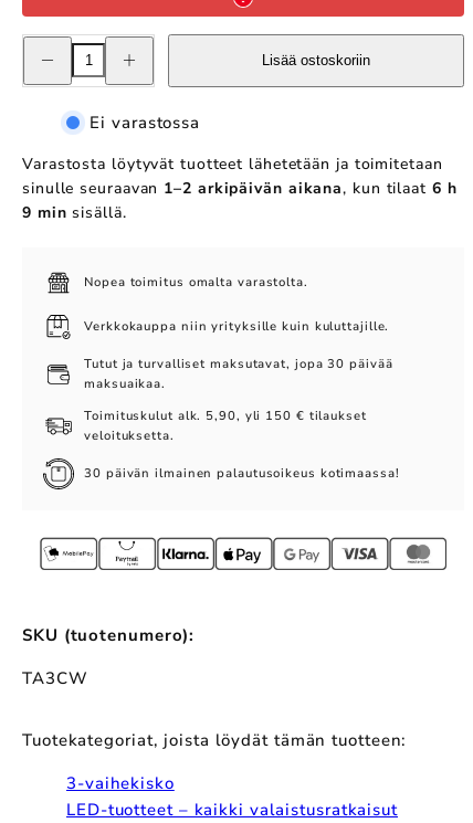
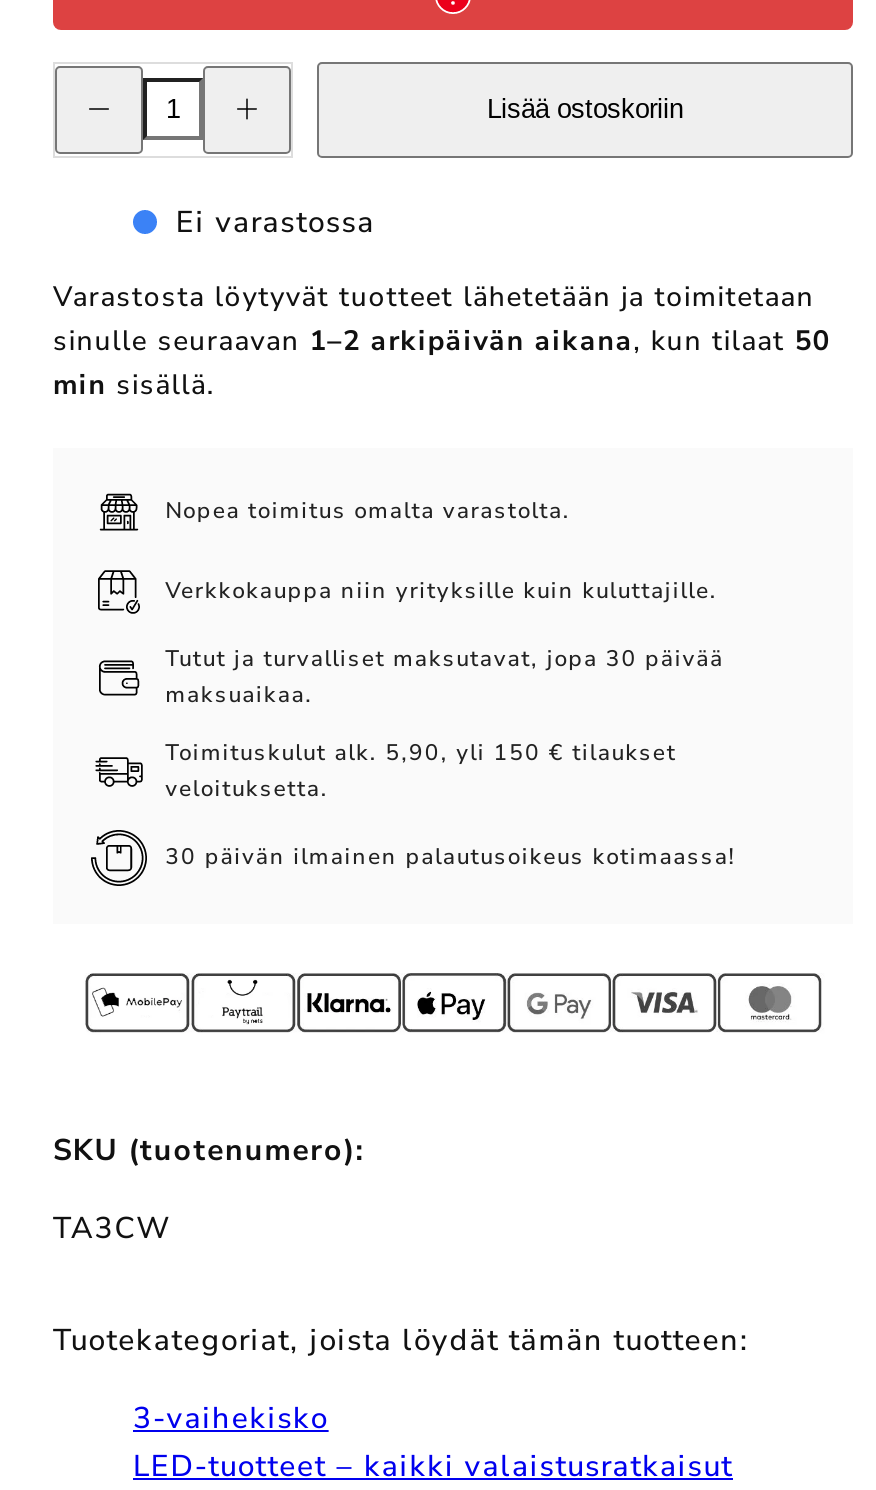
[22,177,457,223] sinulle seuraavan 1–2 arkipäivän aikana, kun tilaat 6 h | 9 min sisällä. -> [53,321,830,403] sinulle seuraavan 1–2 arkipäivän aikana, kun tilaat 50 | min sisällä.

